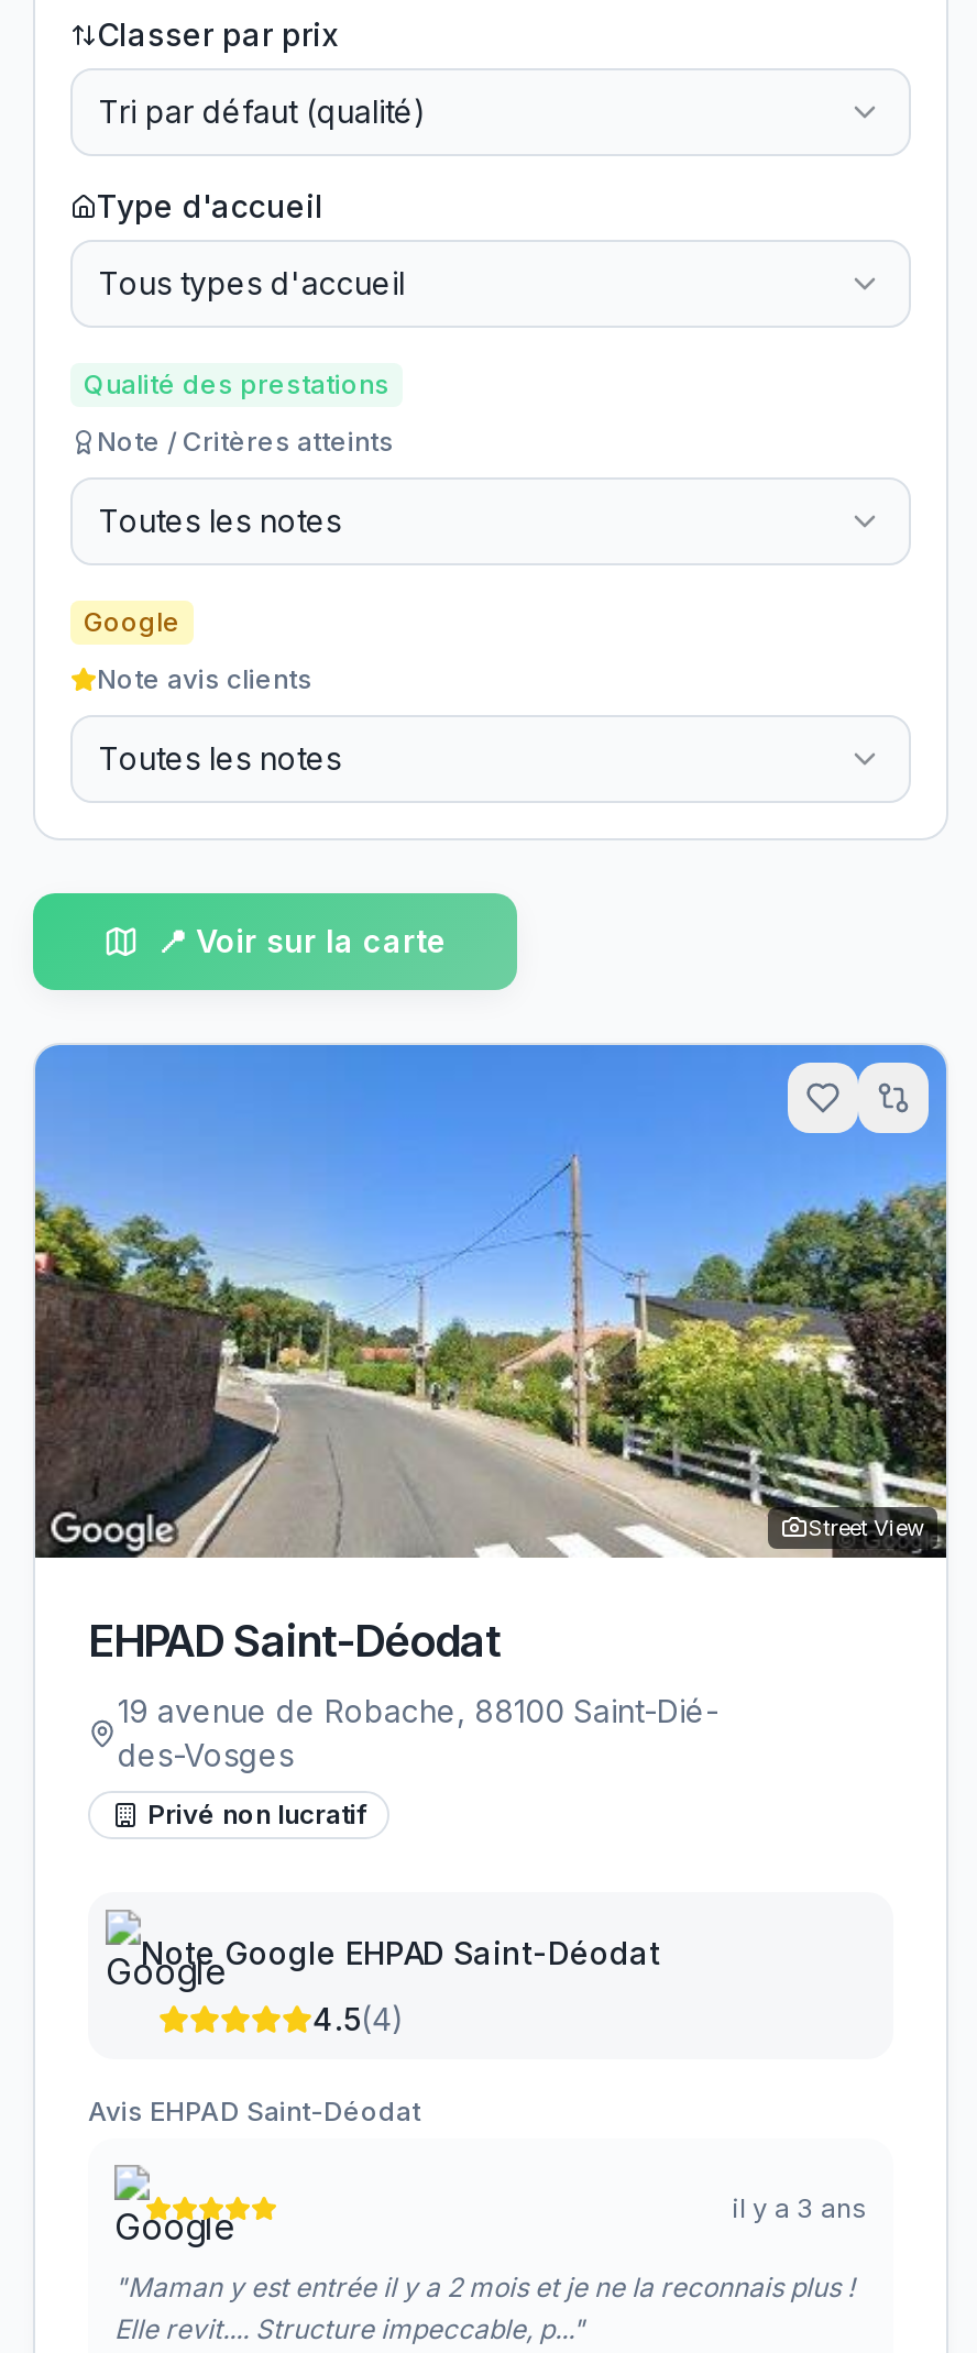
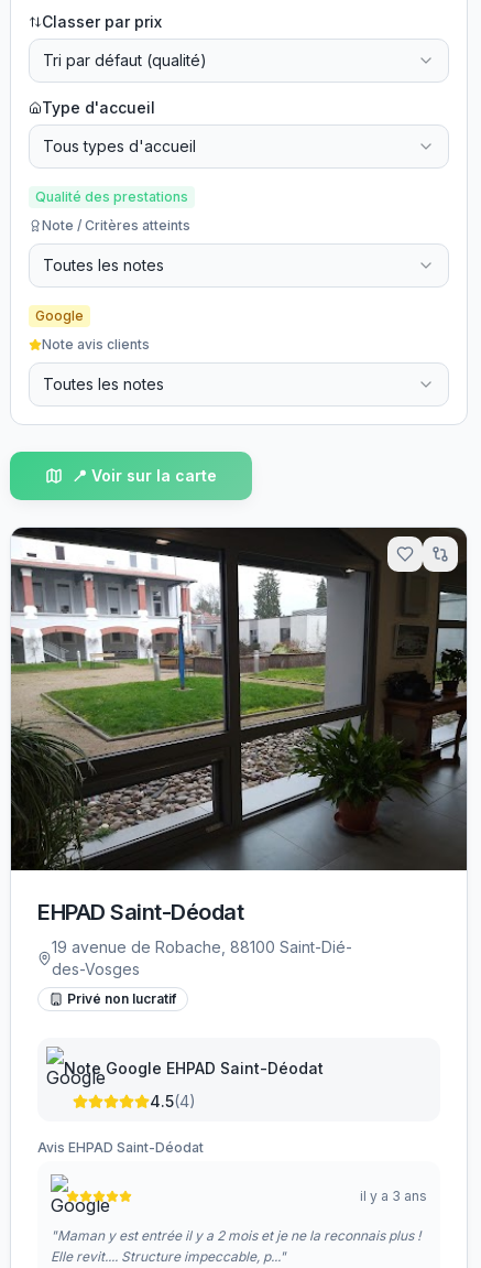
[33,1043,948,1560] [image] -> [10,527,468,871] [image]
[808,1513,924,1540] Street View -> none

